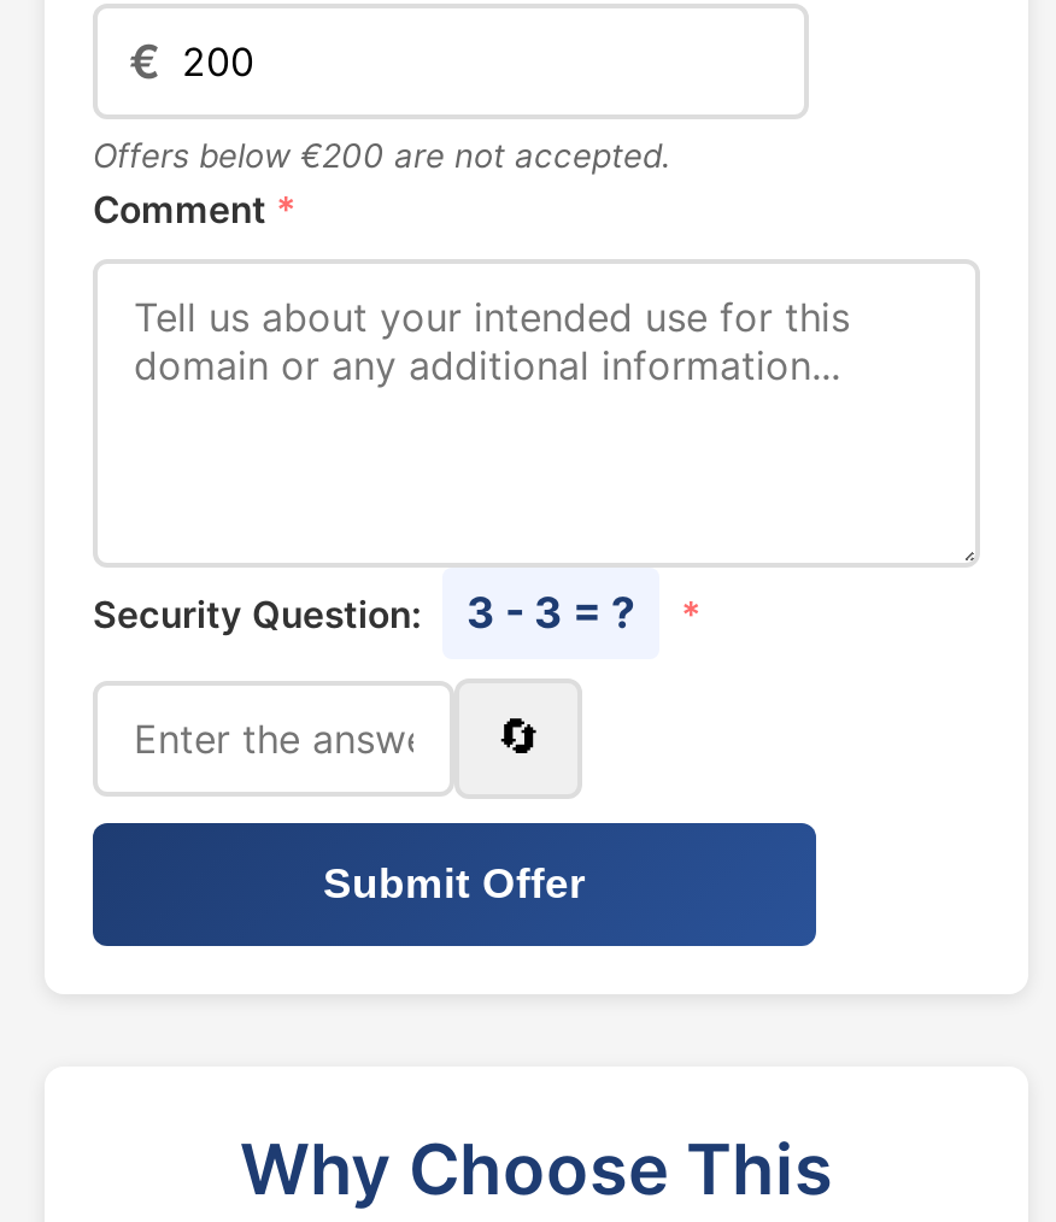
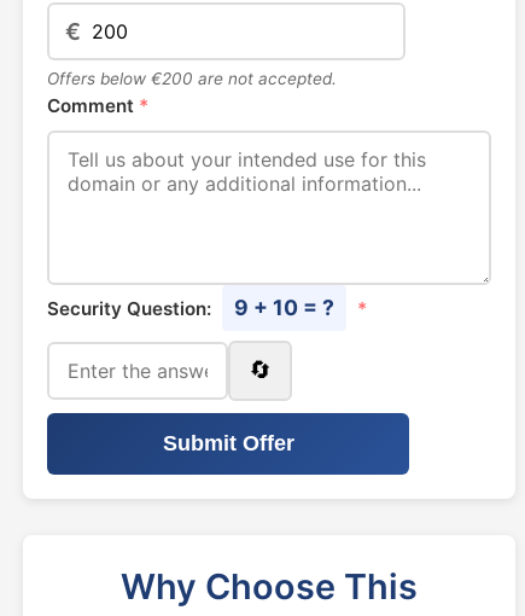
[467,587,635,638] 3 - 3 = ? -> [234,295,334,320] 9 + 10 = ?

